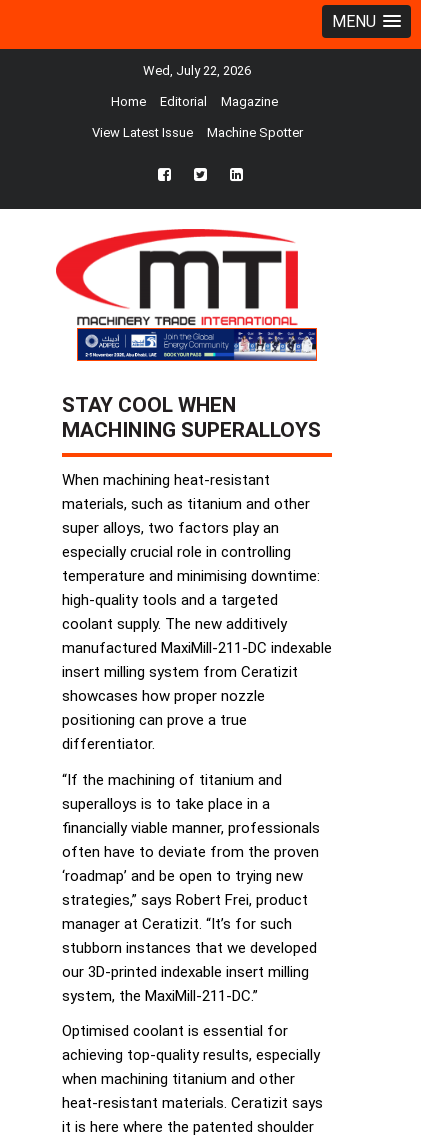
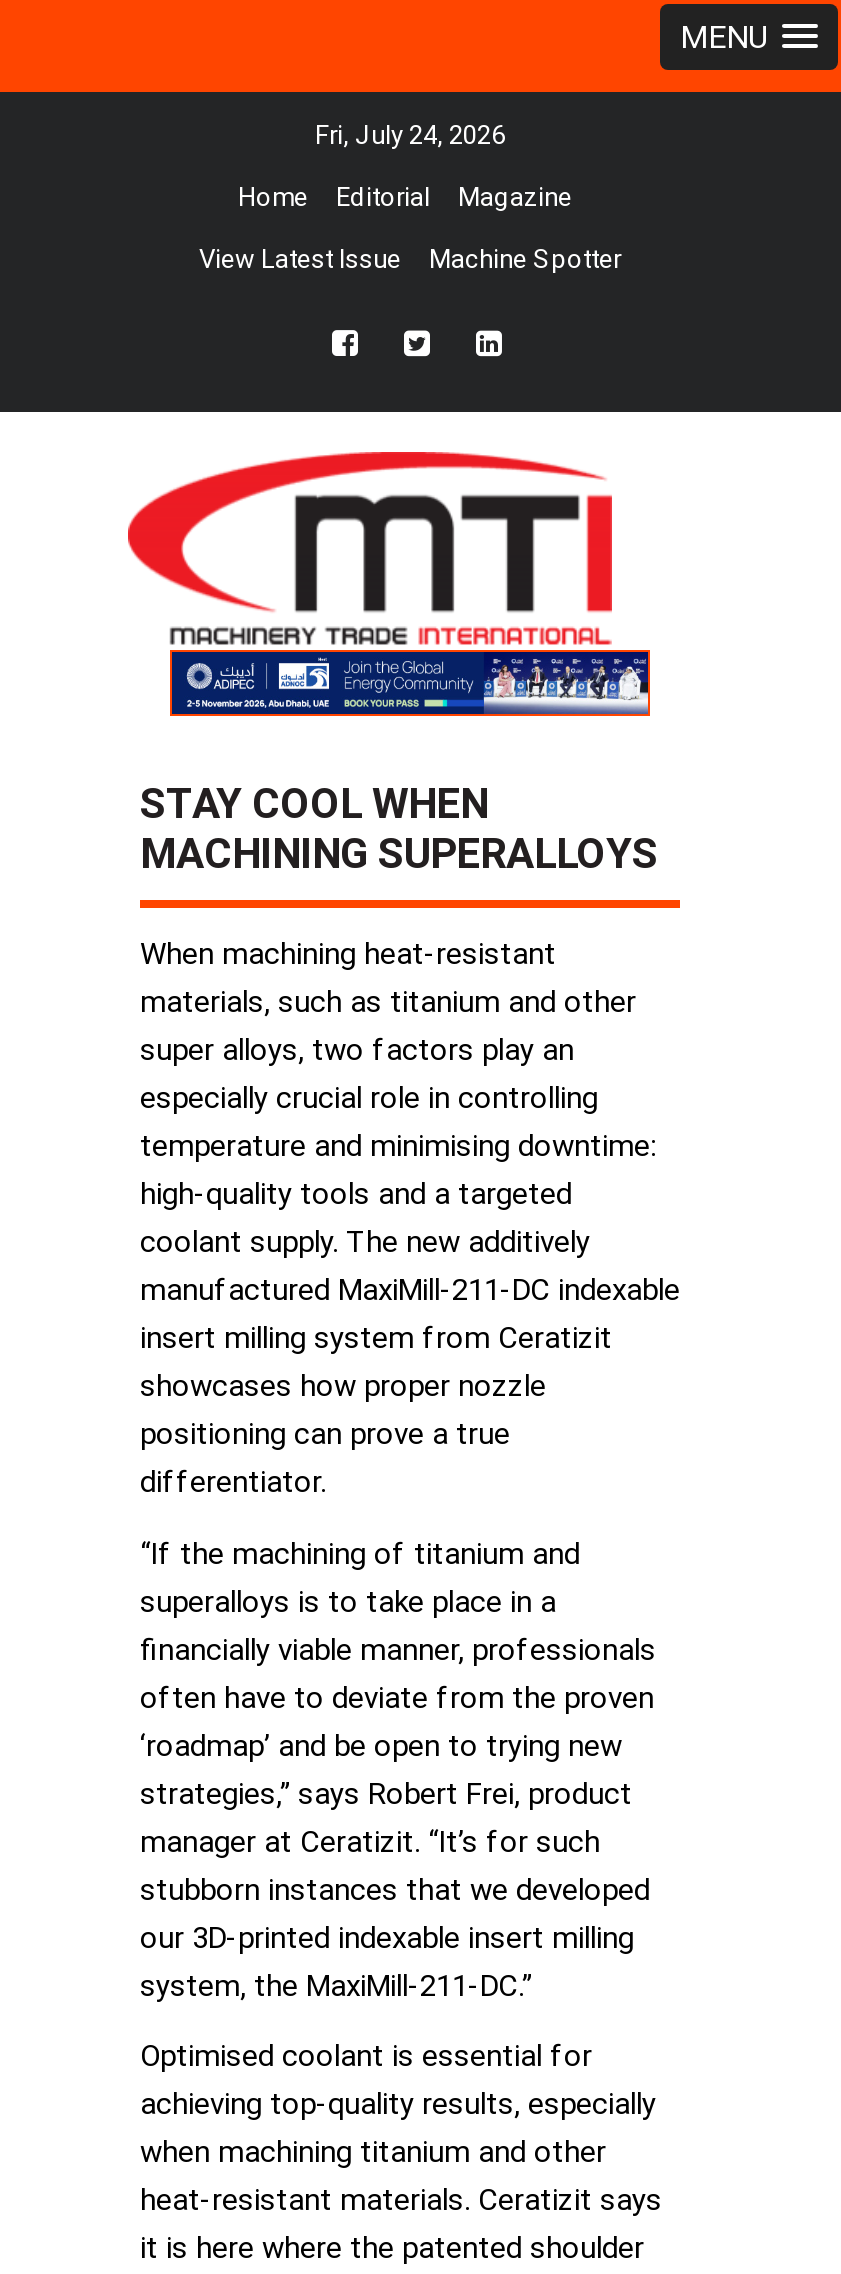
[143,63,251,78] Wed, July 22, 2026 -> [315,120,505,150] Fri, July 24, 2026

